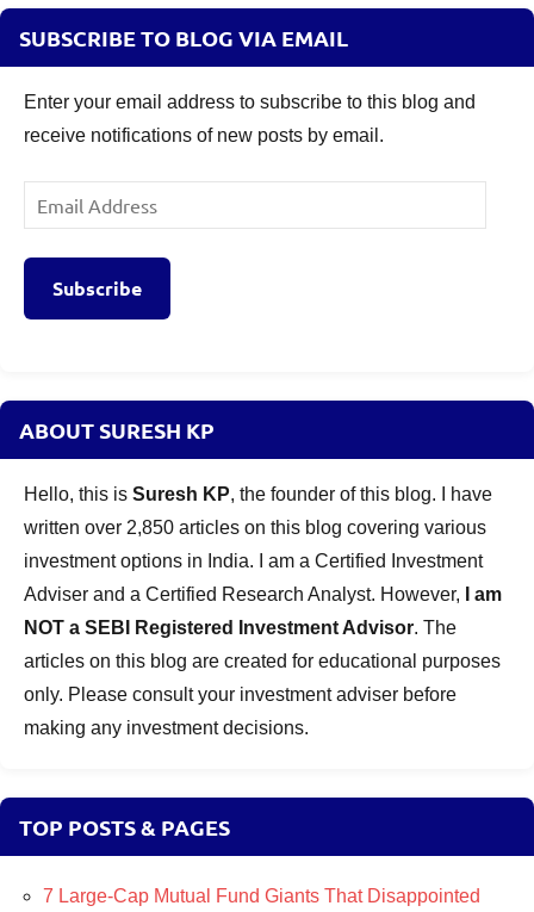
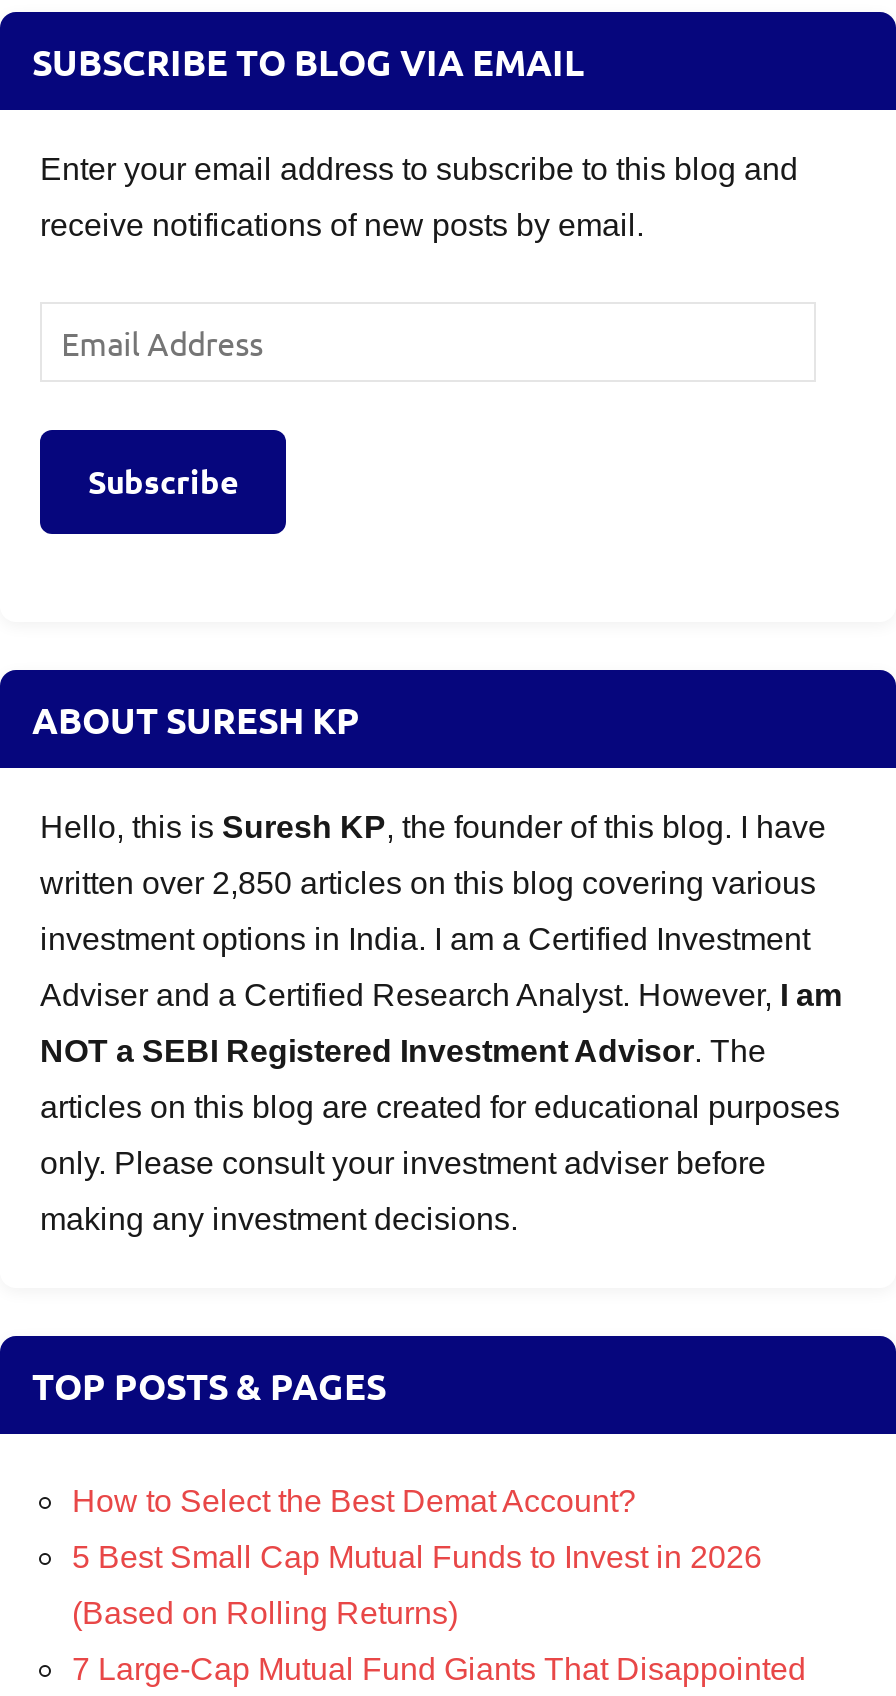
none -> [72,1483,762,1629] How to Select the Best Demat Account? | 5 Best Small Cap Mutual Funds to Invest in 2026 | (Based on Rolling Returns)

